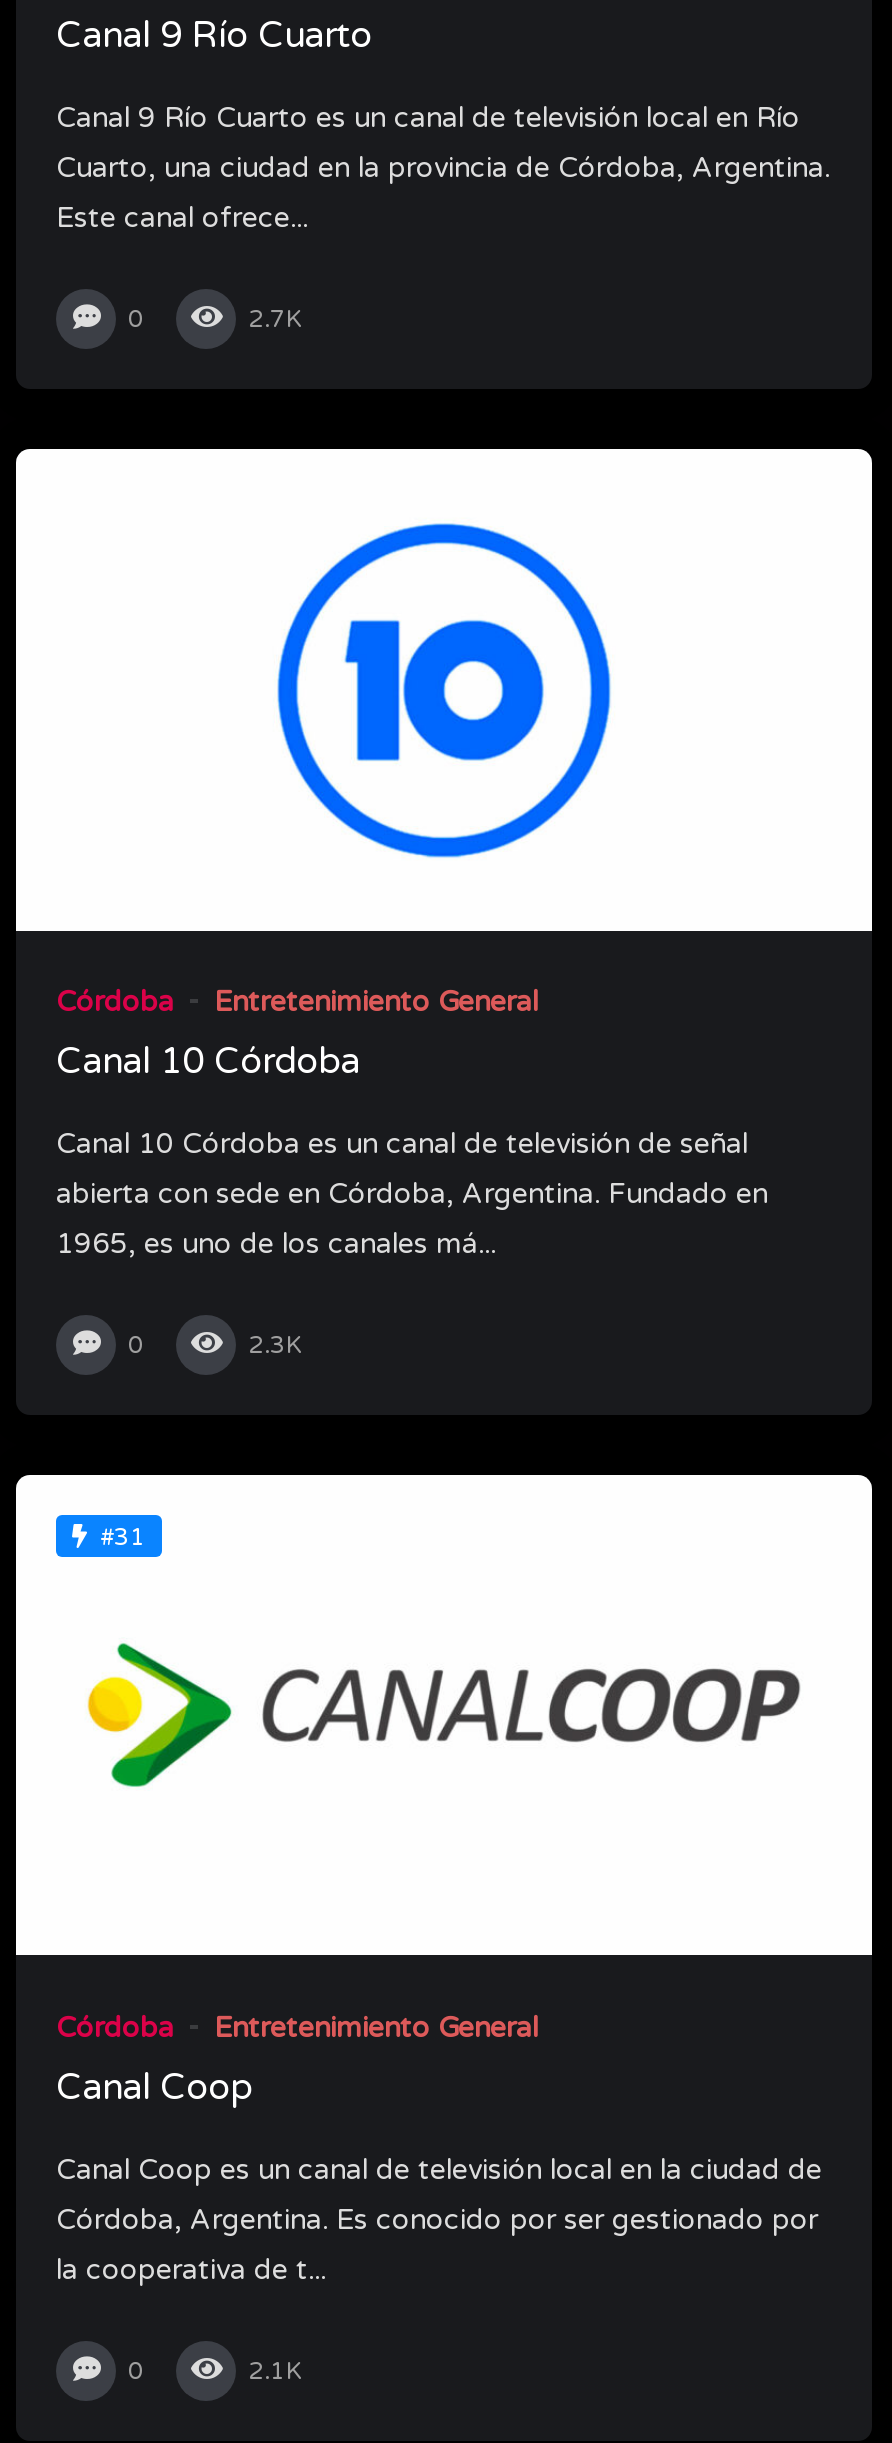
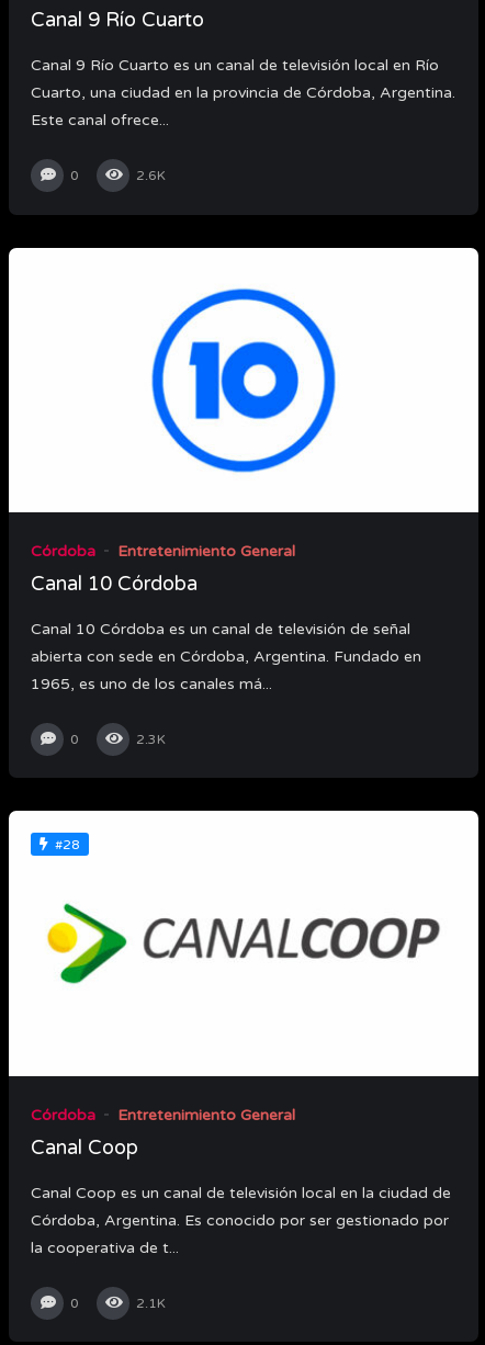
[248,305,302,333] 2.7K -> [136,168,166,184] 2.6K
[100,1522,146,1550] #31 -> [55,837,80,852] #28

